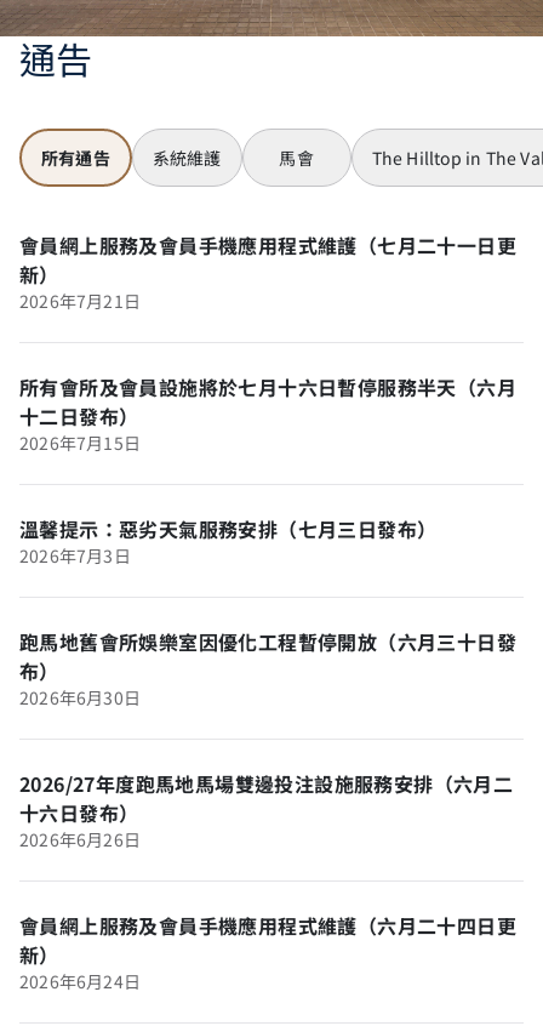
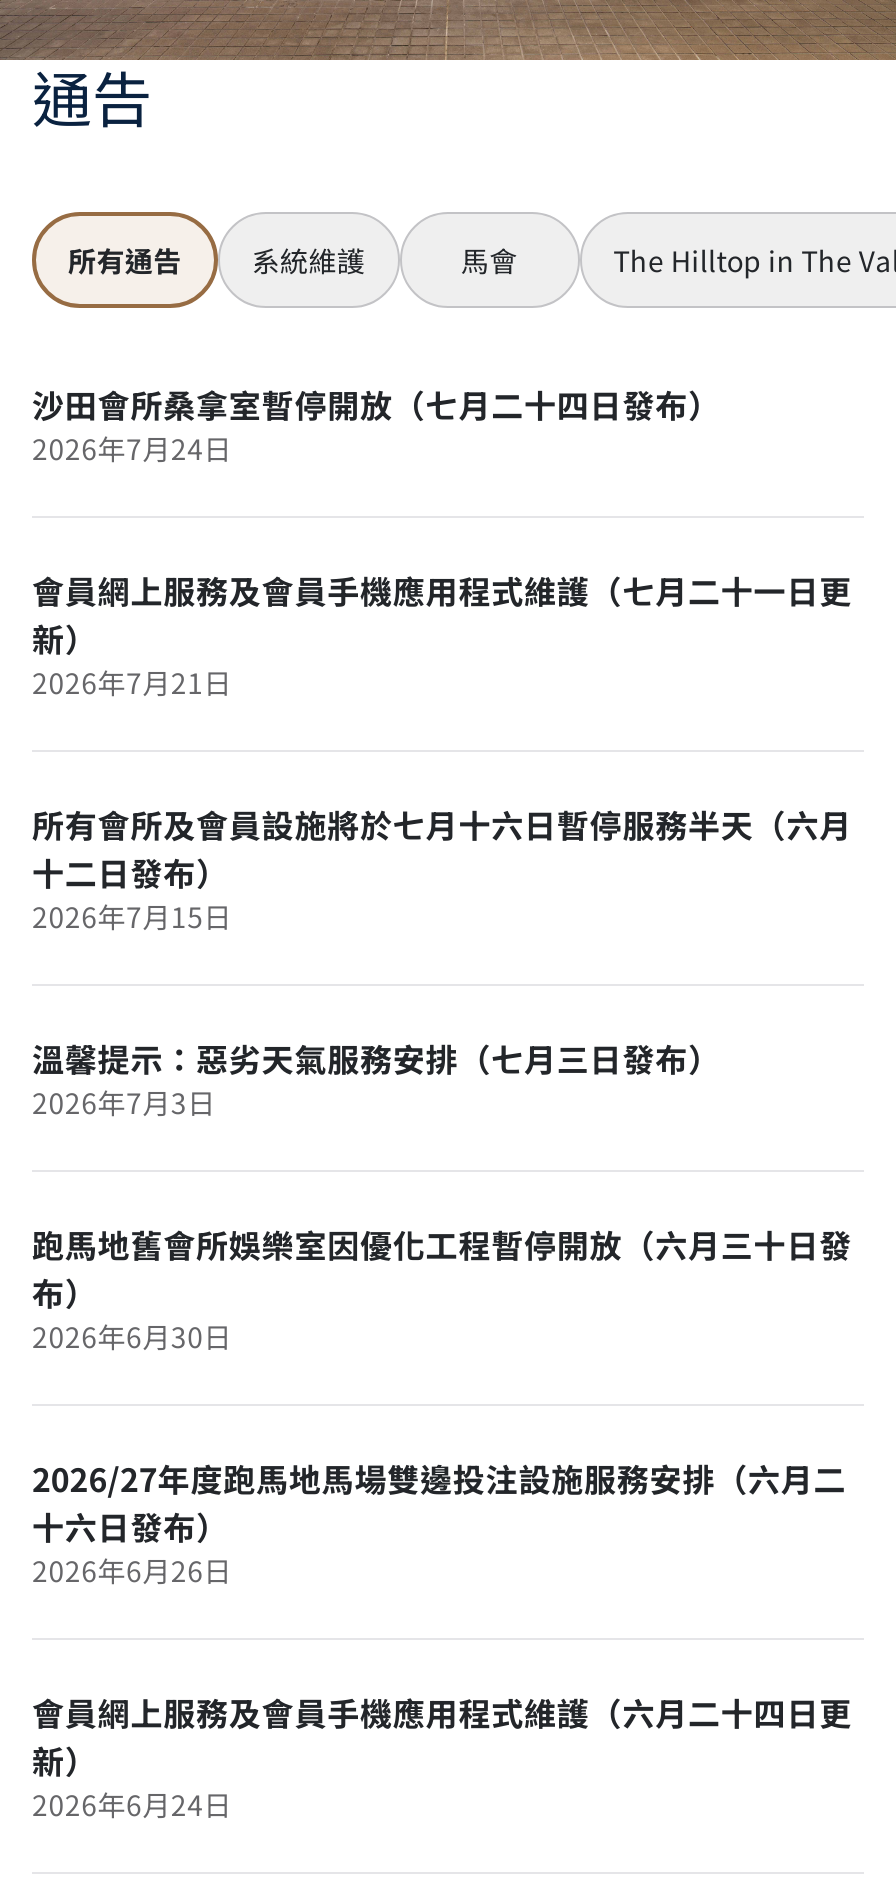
none -> [32,379,721,467] 沙田會所桑拿室暫停開放（七月二十四日發布） | 2026年7月24日

